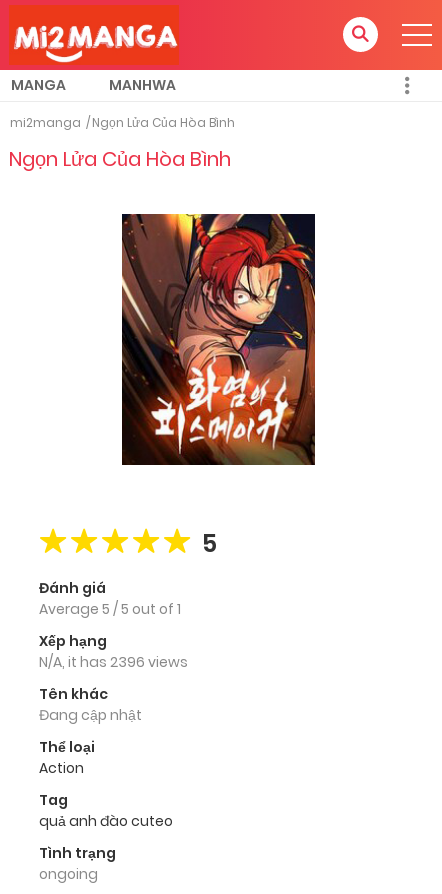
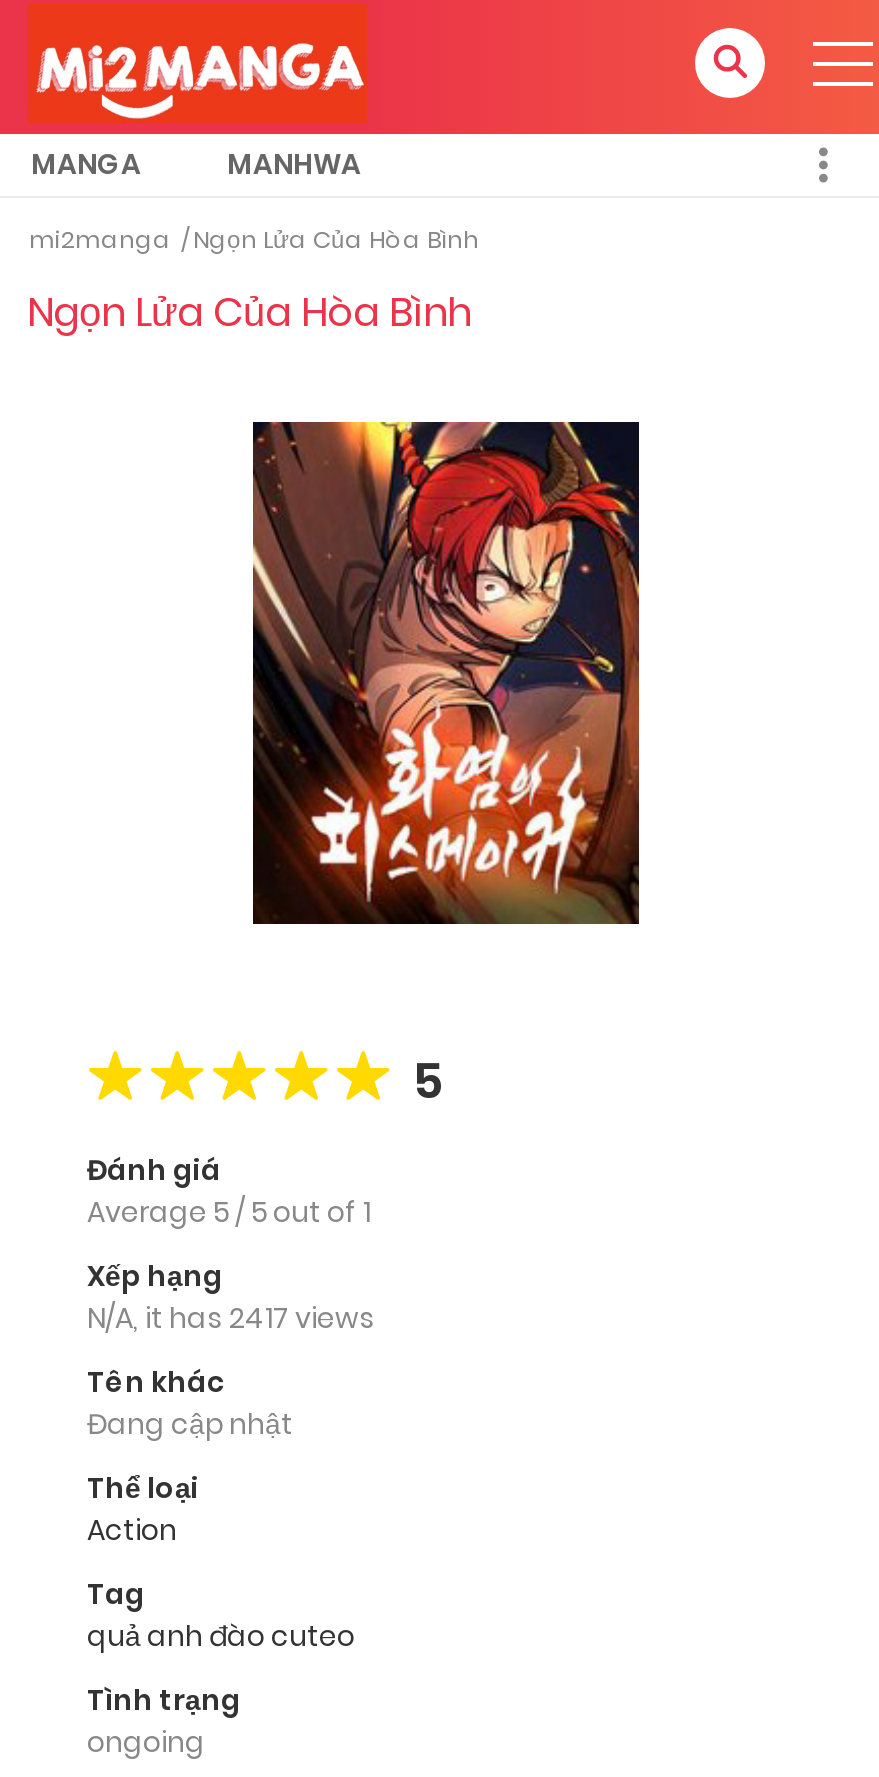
[39,652,188,672] N/A, it has 2396 views -> [87,1299,375,1339] N/A, it has 2417 views

